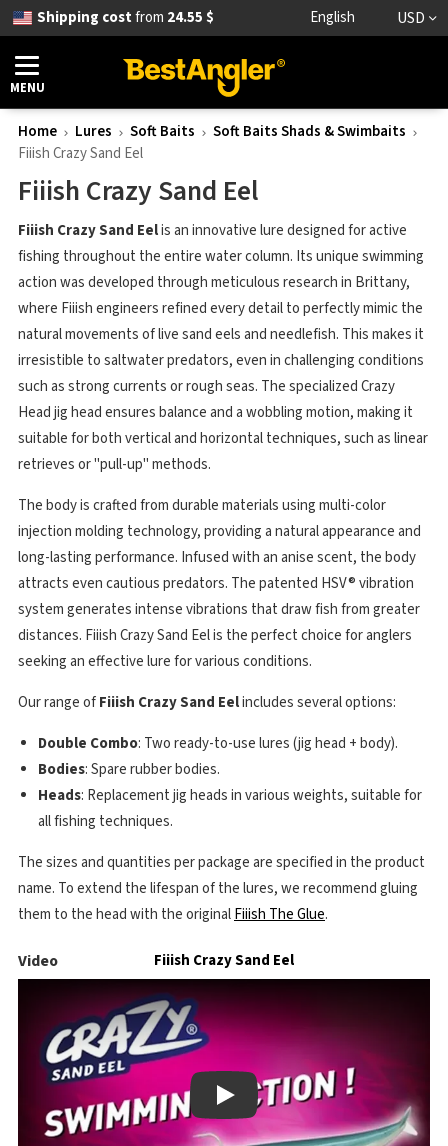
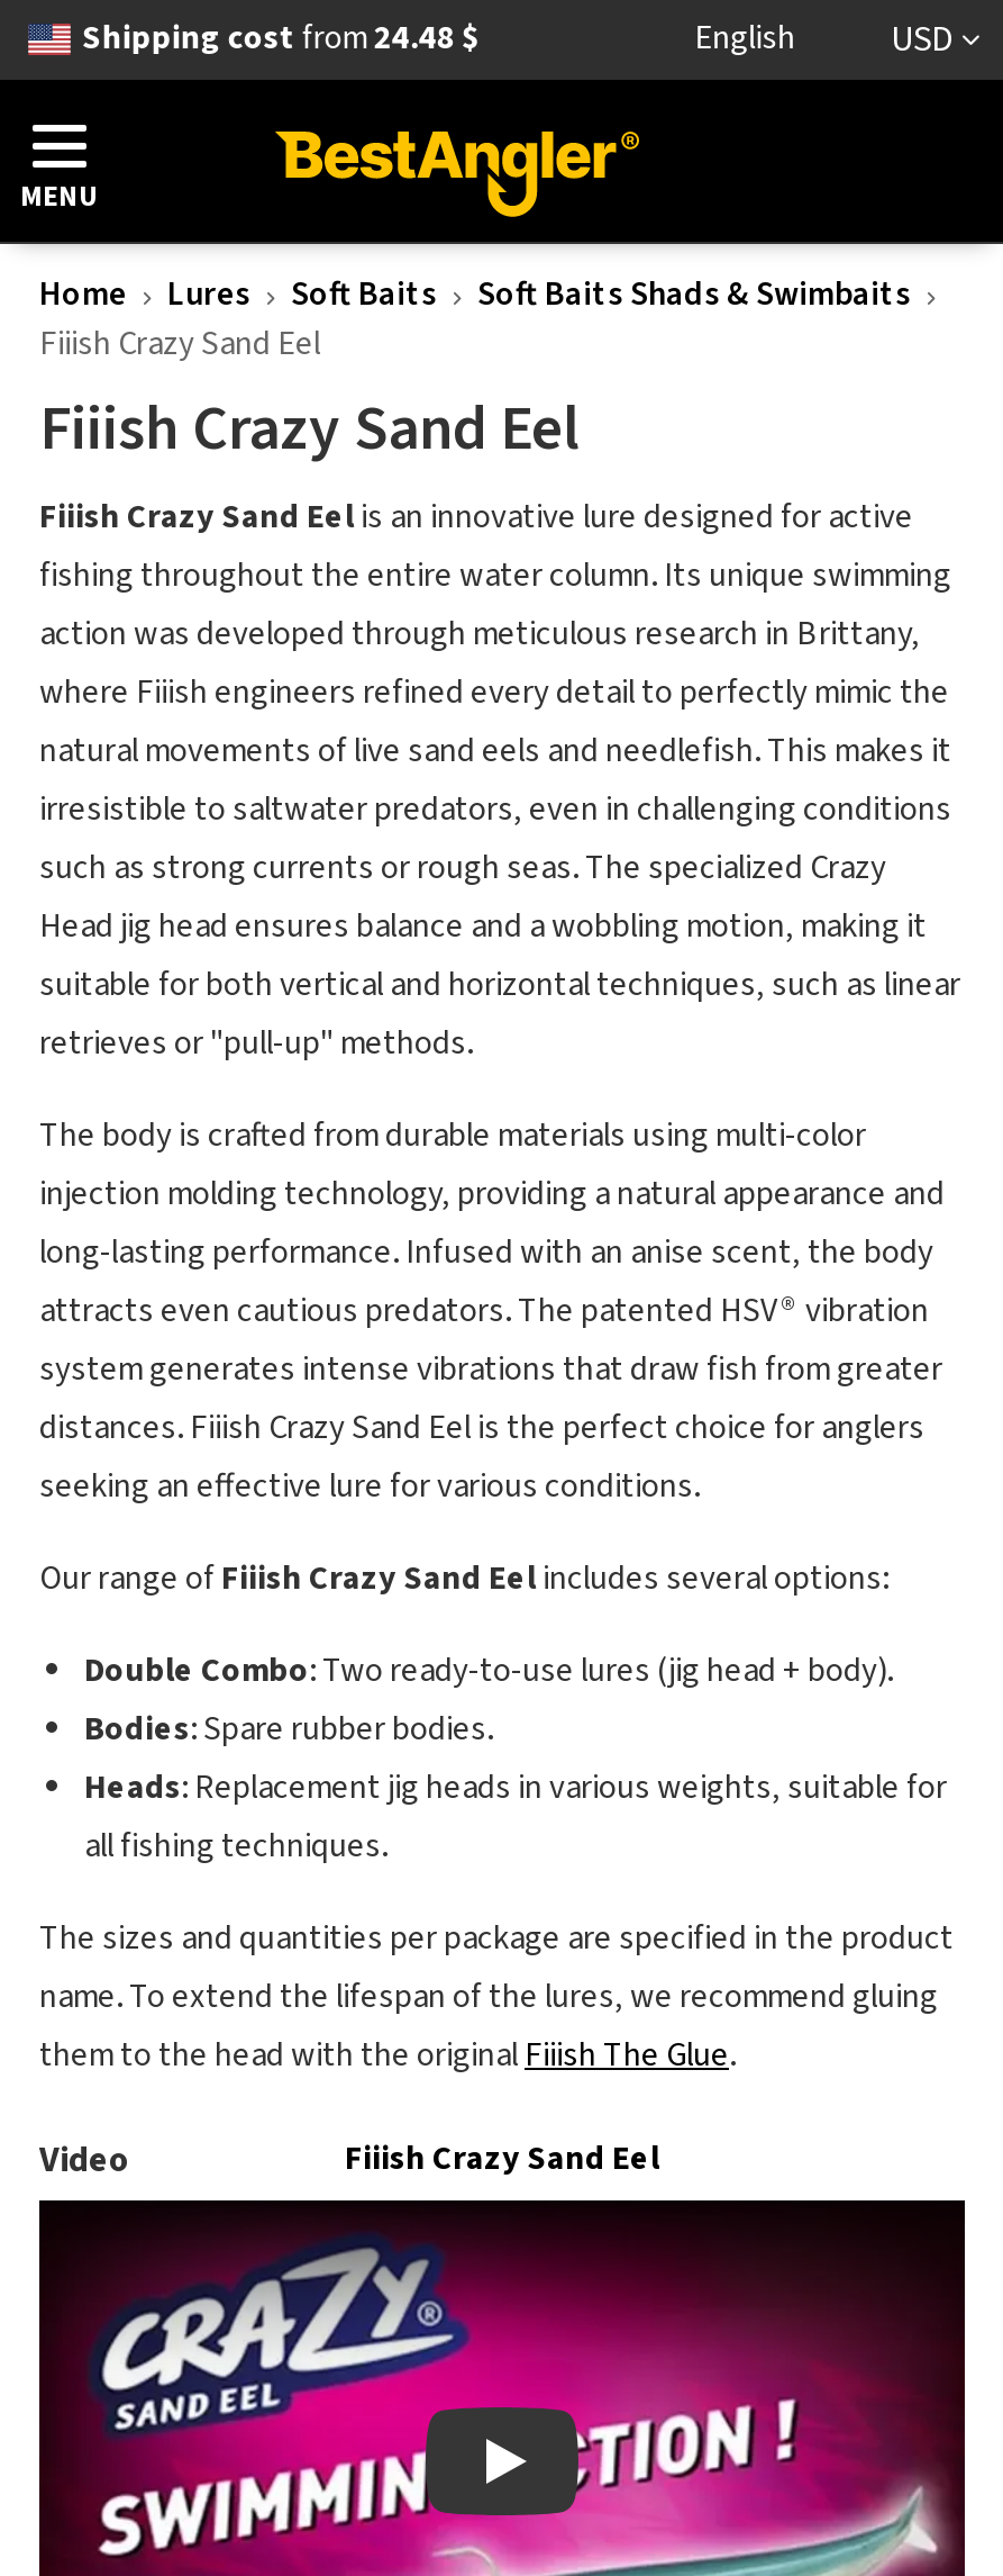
[37,7,214,28] Shipping cost from 24.55 $ -> [82,15,479,62] Shipping cost from 24.48 $

